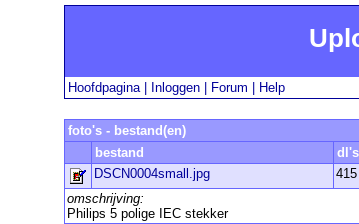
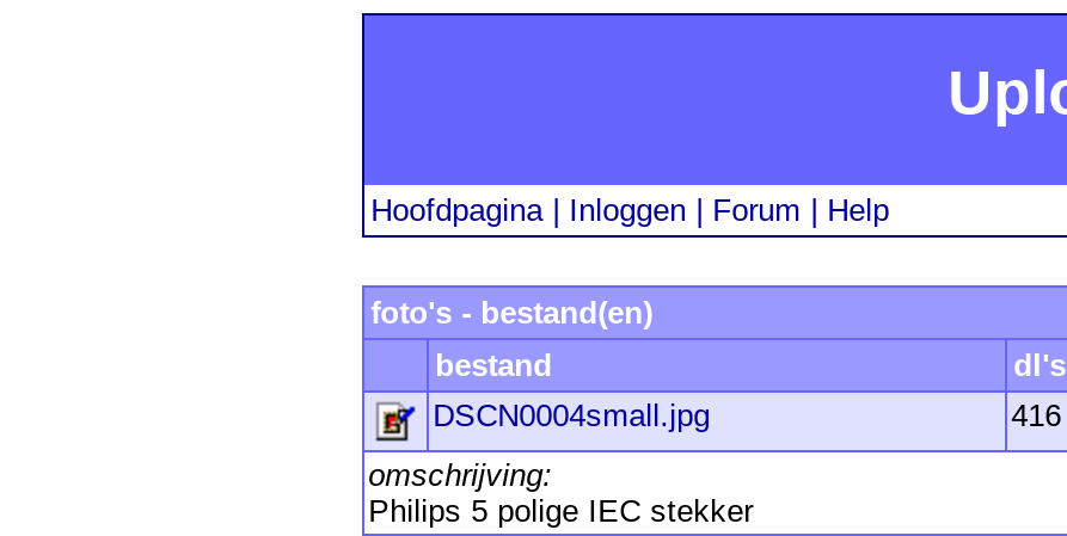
[336,166,357,181] 415 -> [1011,398,1061,433] 416

